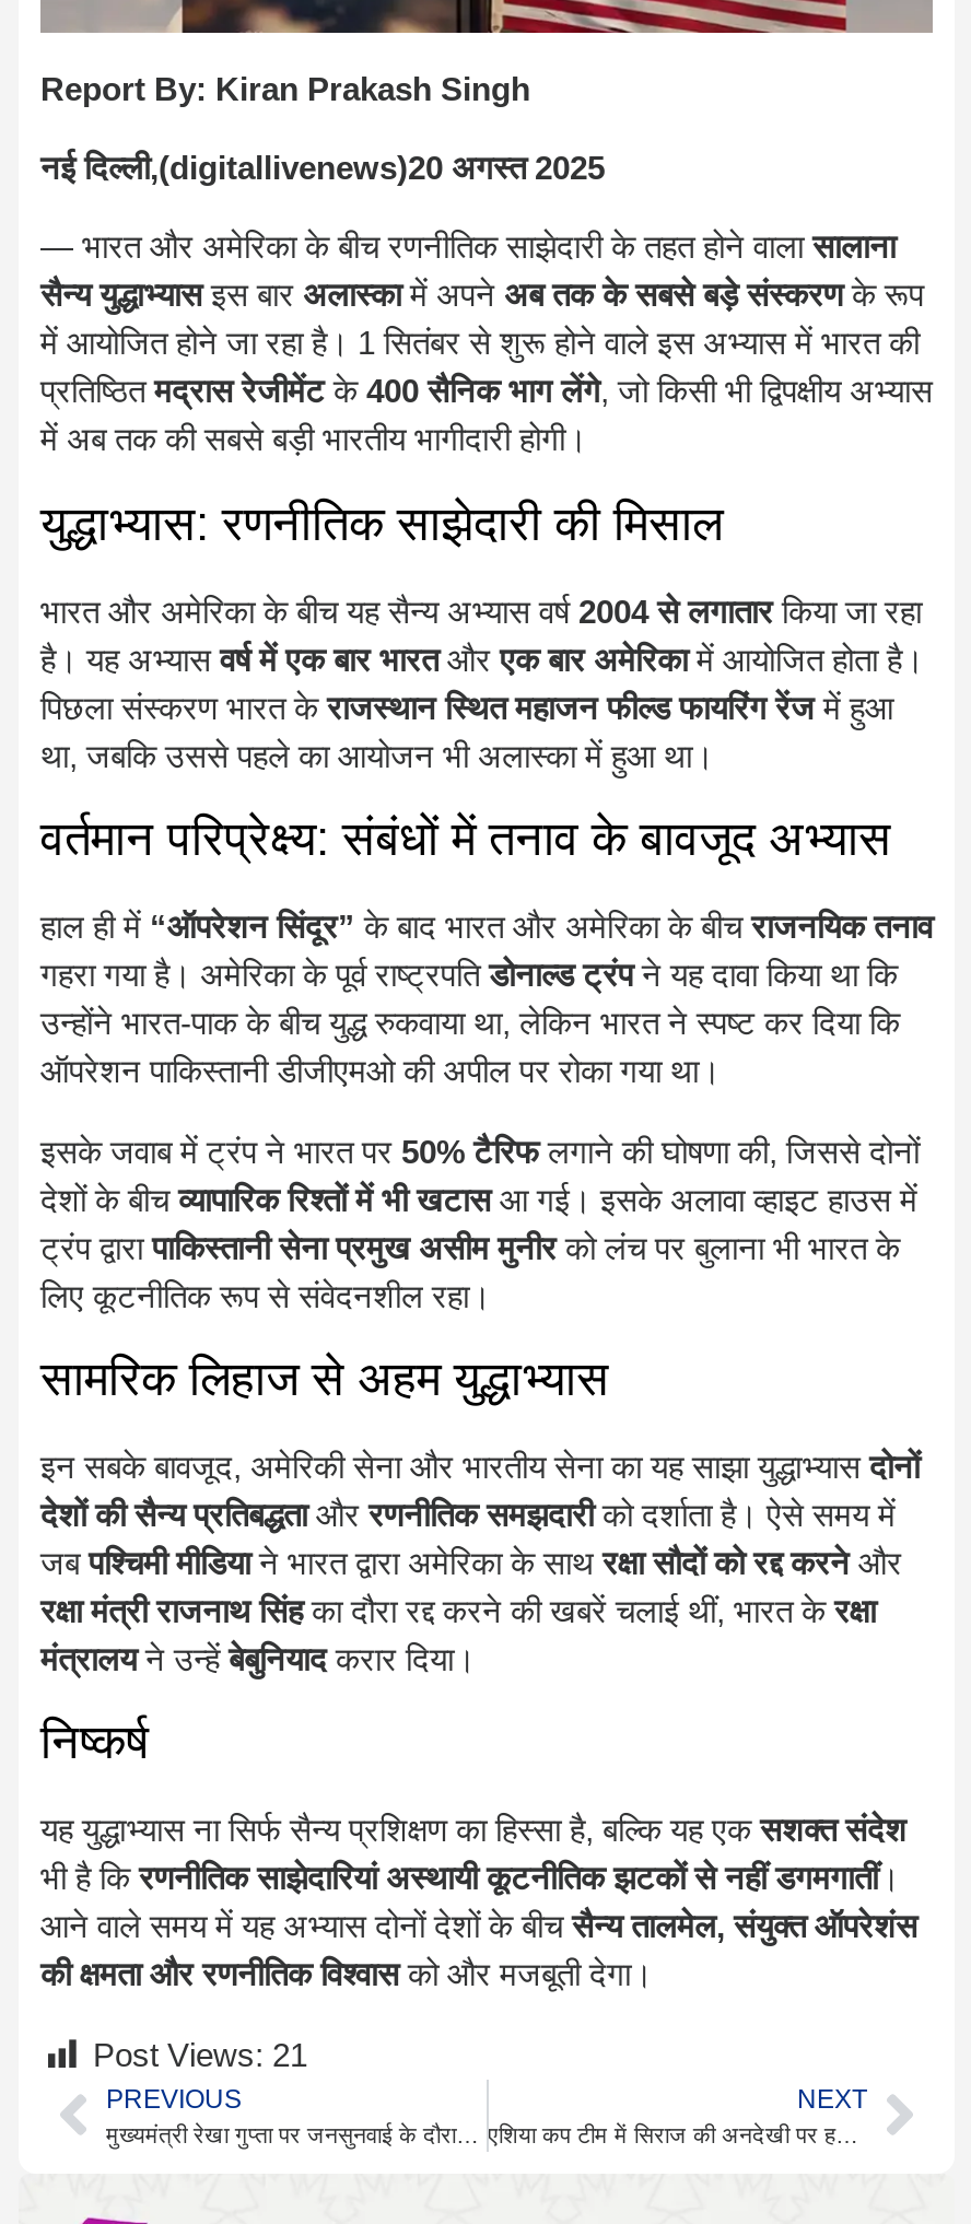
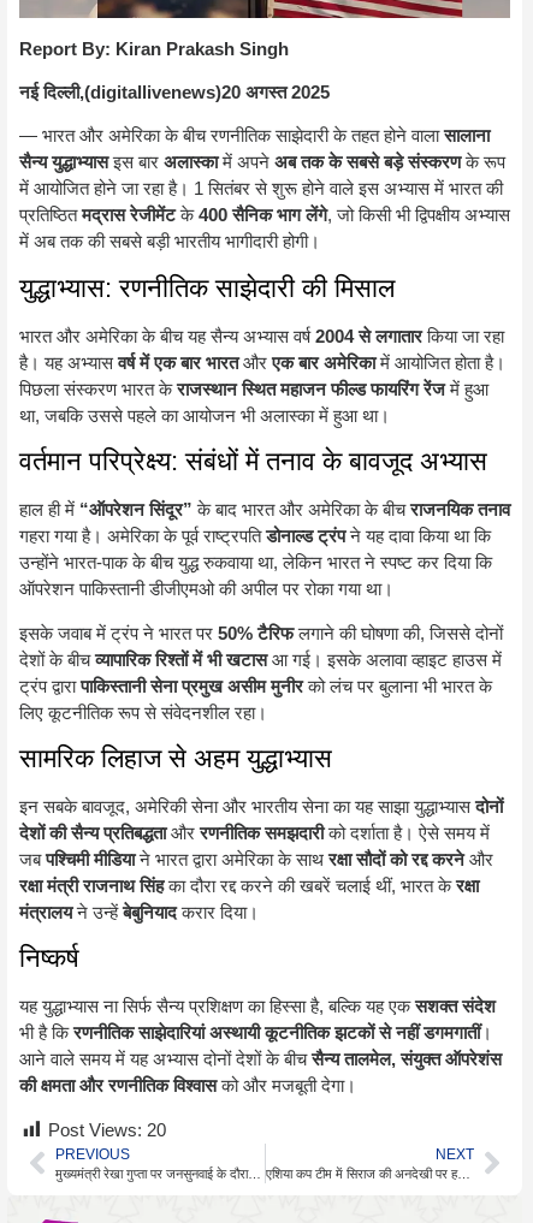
[93,2035,307,2073] Post Views: 21 -> [48,1119,166,1140] Post Views: 20

